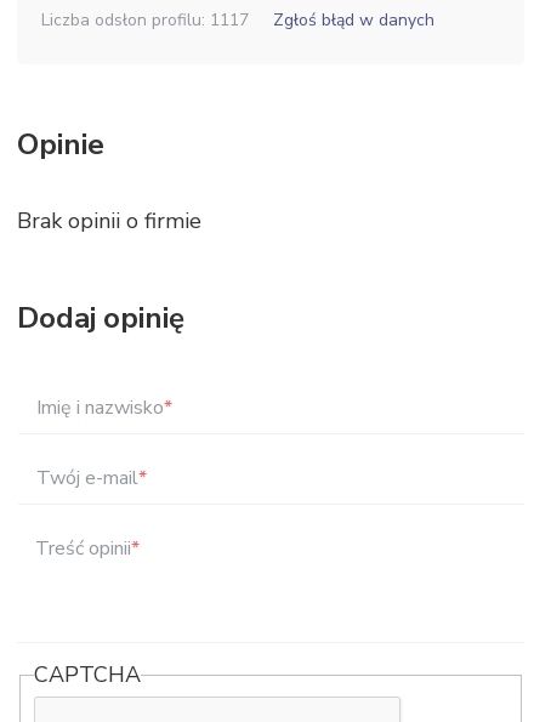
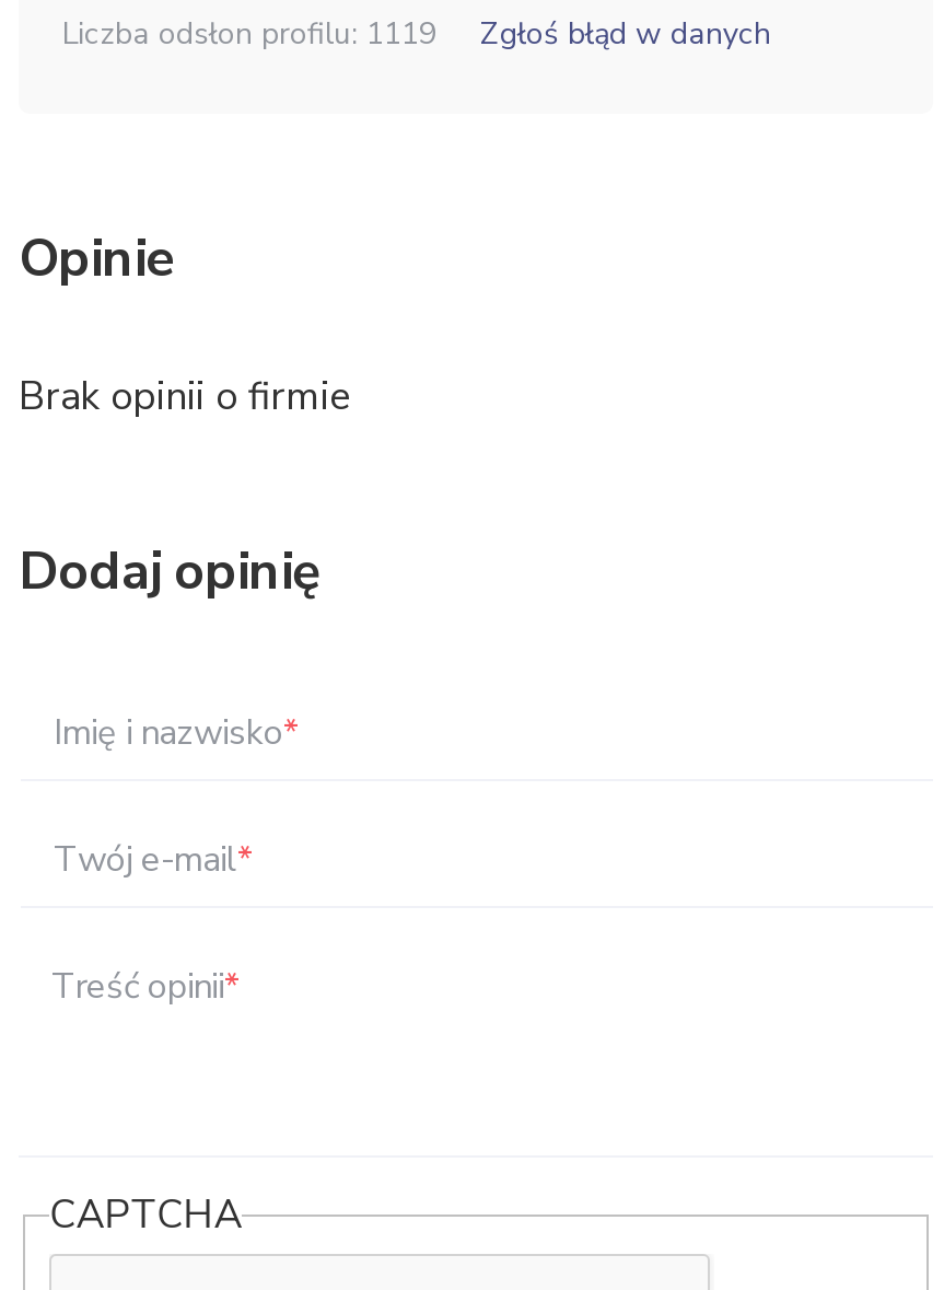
[41,8,249,32] Liczba odsłon profilu: 1117 -> [62,13,436,55] Liczba odsłon profilu: 1119

